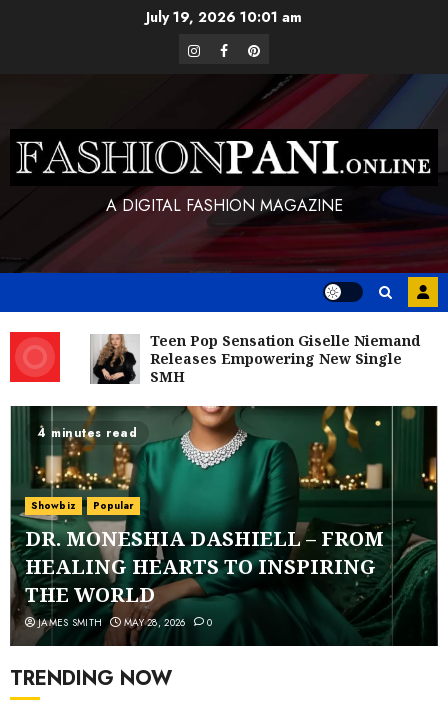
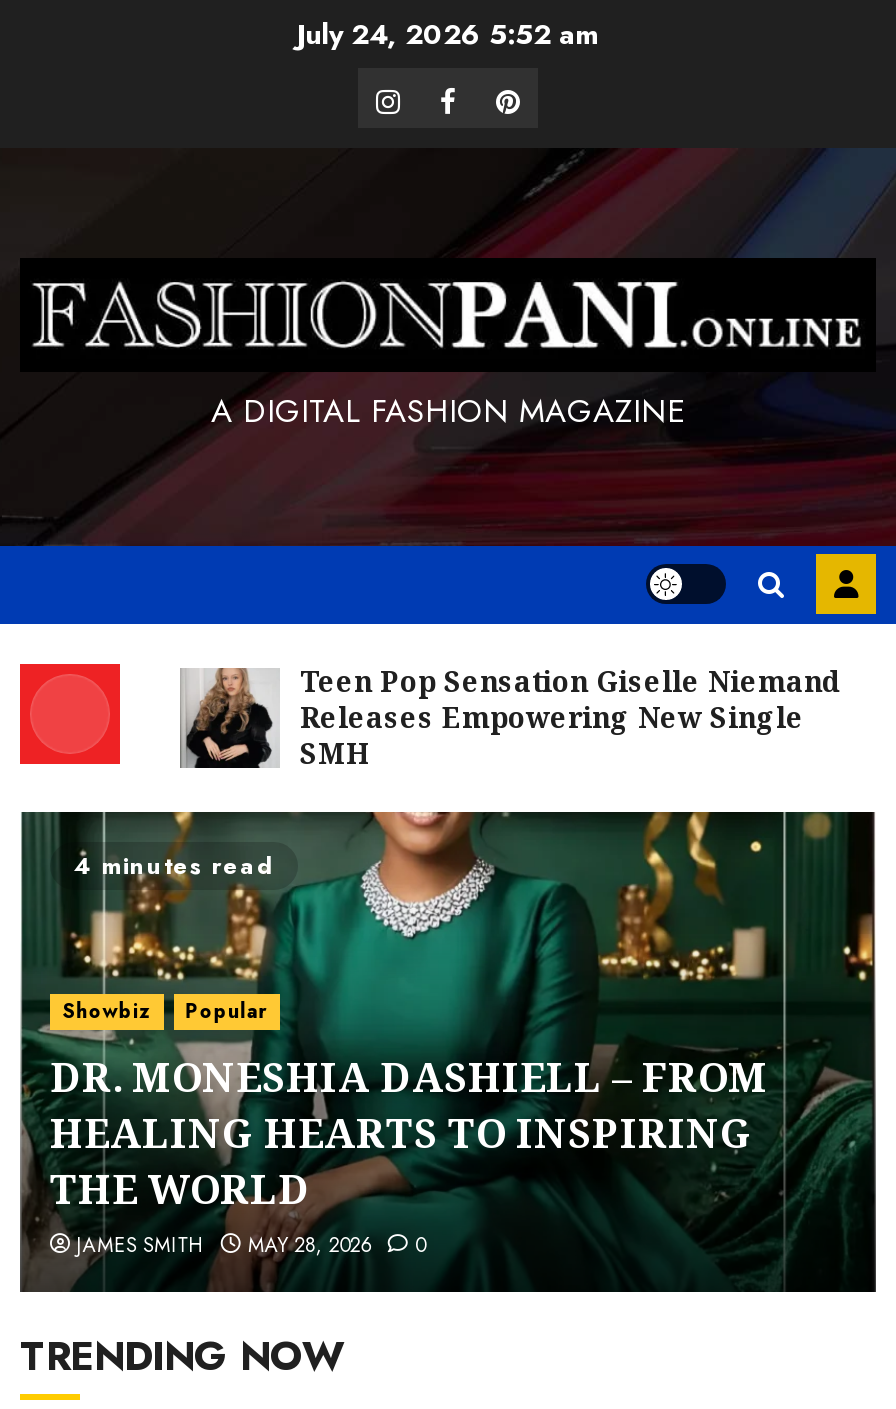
[146,7,302,27] July 19, 2026 10:01 am -> [297,14,599,54] July 24, 2026 5:52 am

